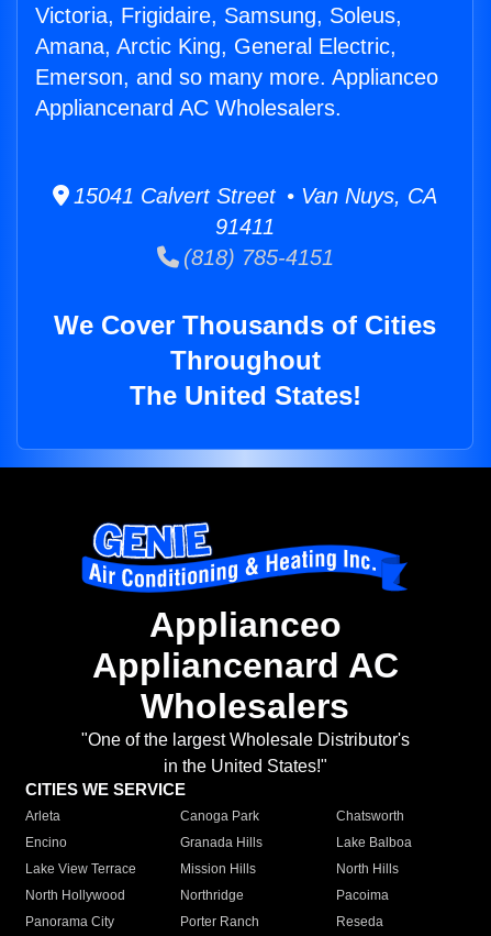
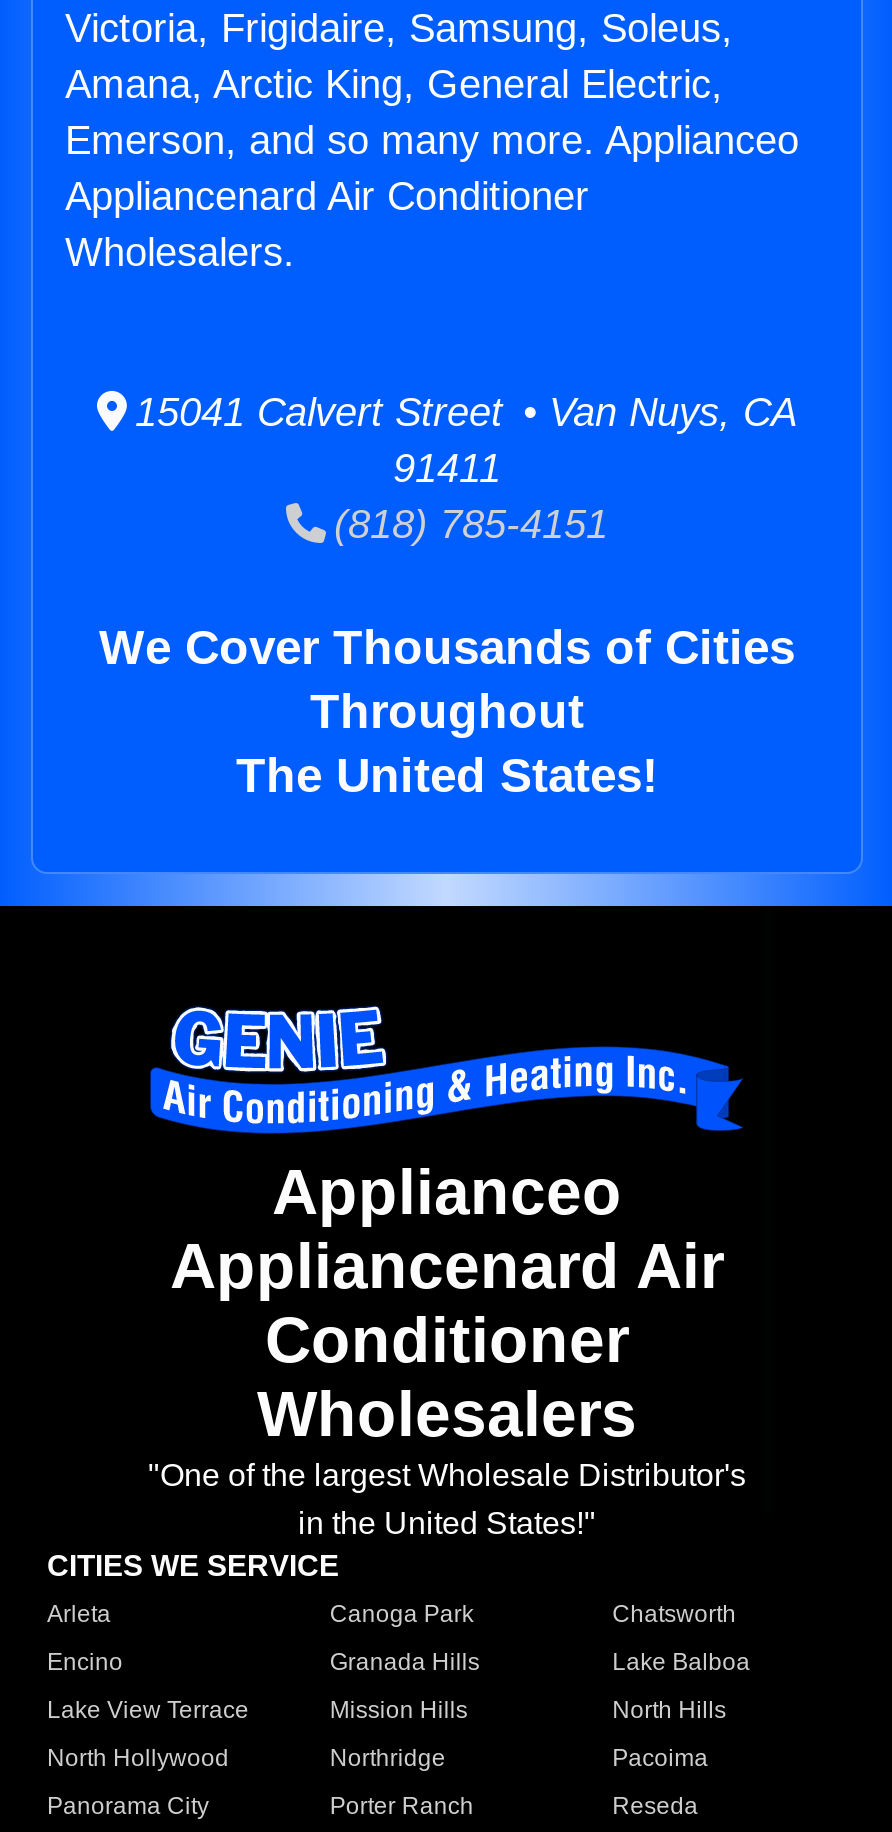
[35,96,342,120] Appliancenard AC Wholesalers. -> [65,174,589,274] Appliancenard Air Conditioner | Wholesalers.
[92,646,398,686] Appliancenard AC -> [170,1231,724,1377] Appliancenard Air | Conditioner

